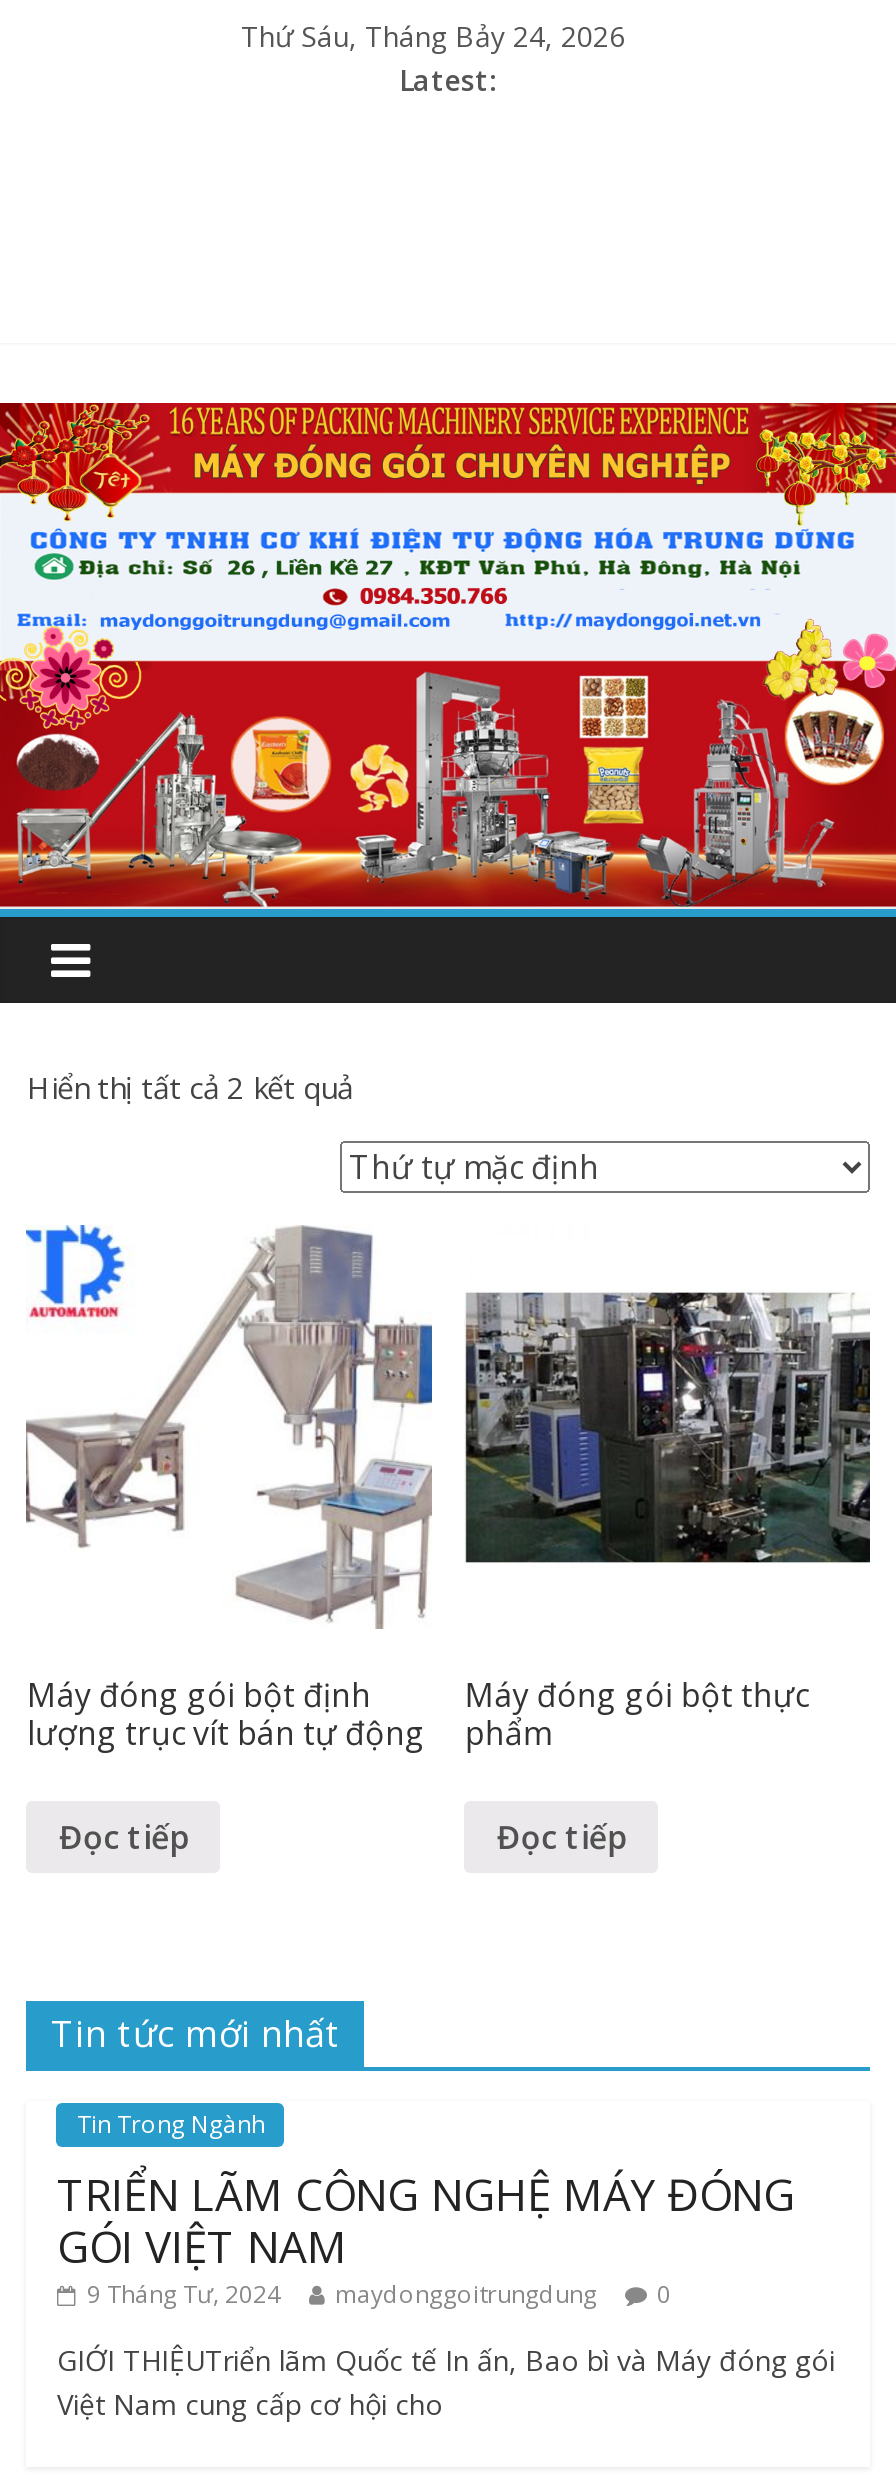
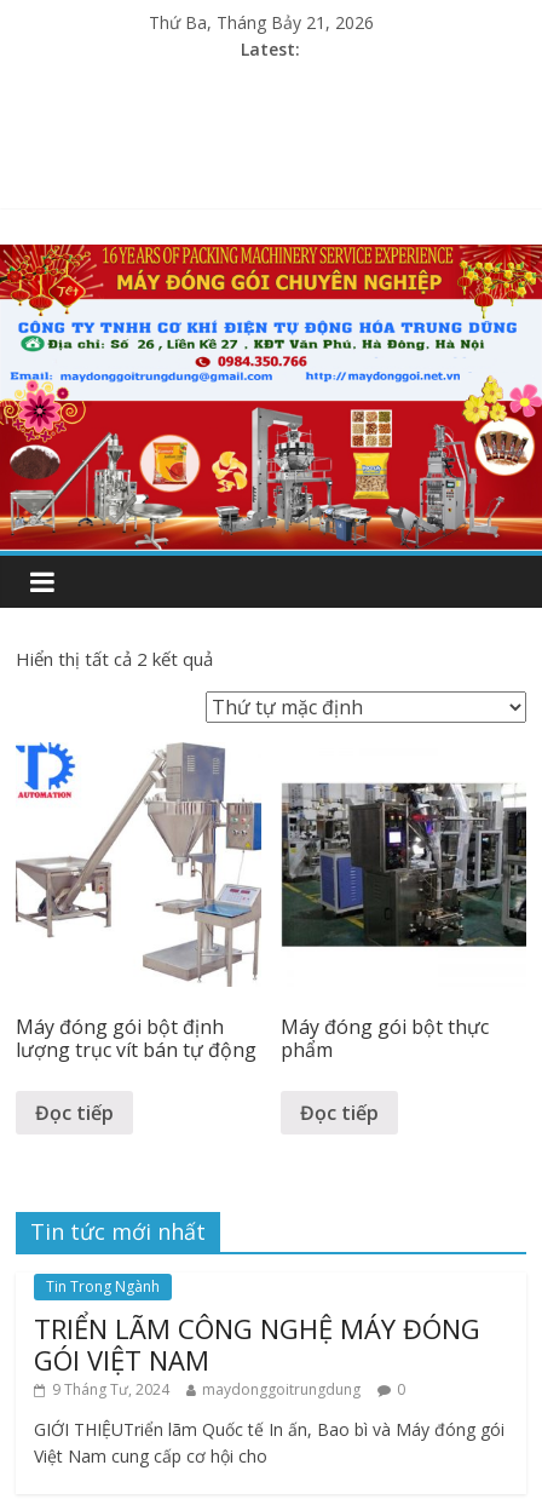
[241,17,625,55] Thứ Sáu, Tháng Bảy 24, 2026 -> [149,11,374,34] Thứ Ba, Tháng Bảy 21, 2026

